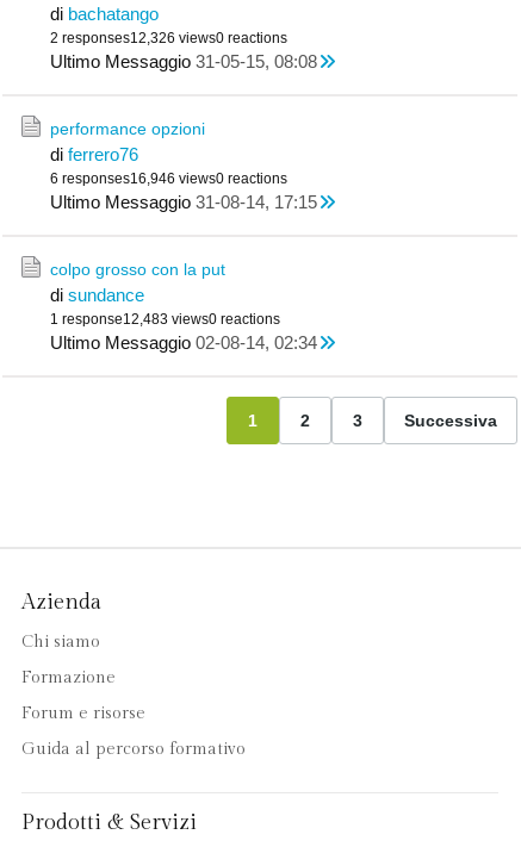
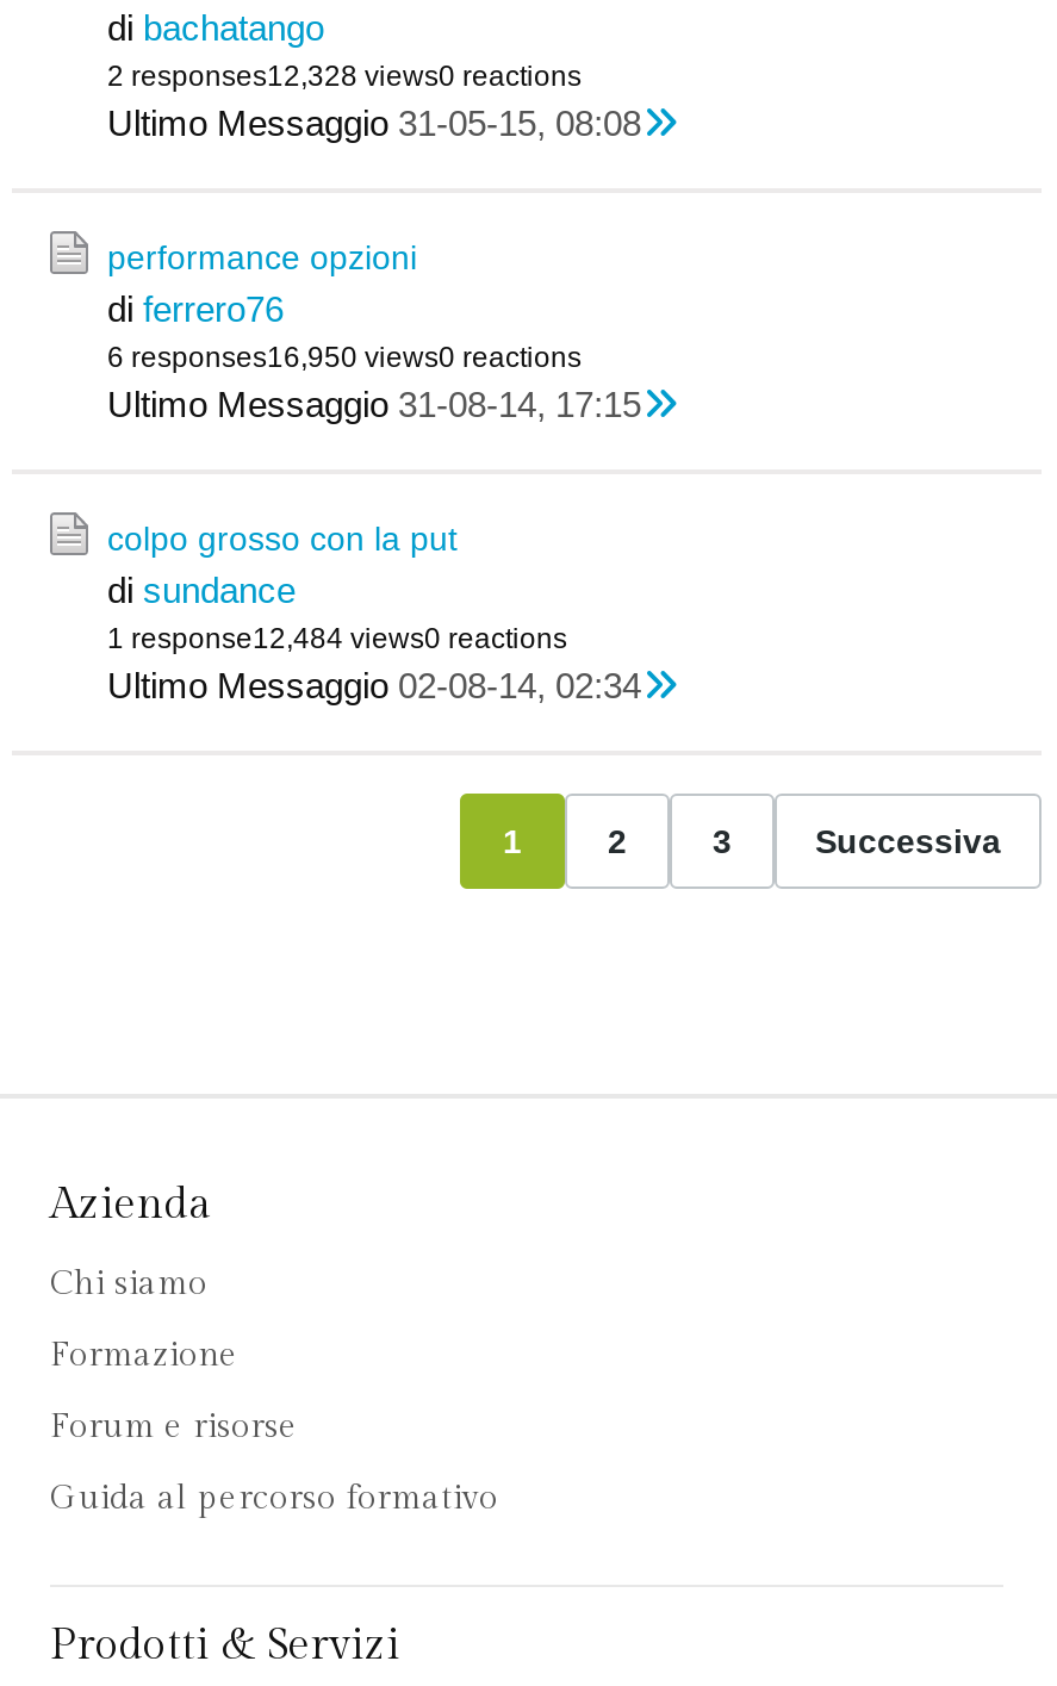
[50,30,287,46] 2 responses12,326 views0 reactions -> [107,60,582,93] 2 responses12,328 views0 reactions
[50,170,287,187] 6 responses16,946 views0 reactions -> [107,341,582,374] 6 responses16,950 views0 reactions
[50,311,280,328] 1 response12,483 views0 reactions -> [107,622,567,655] 1 response12,484 views0 reactions

